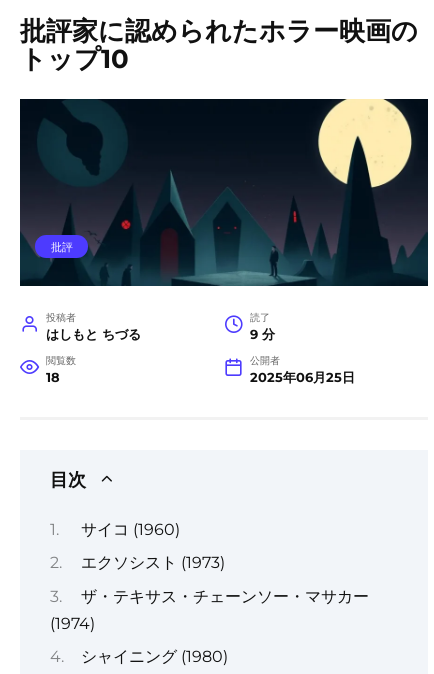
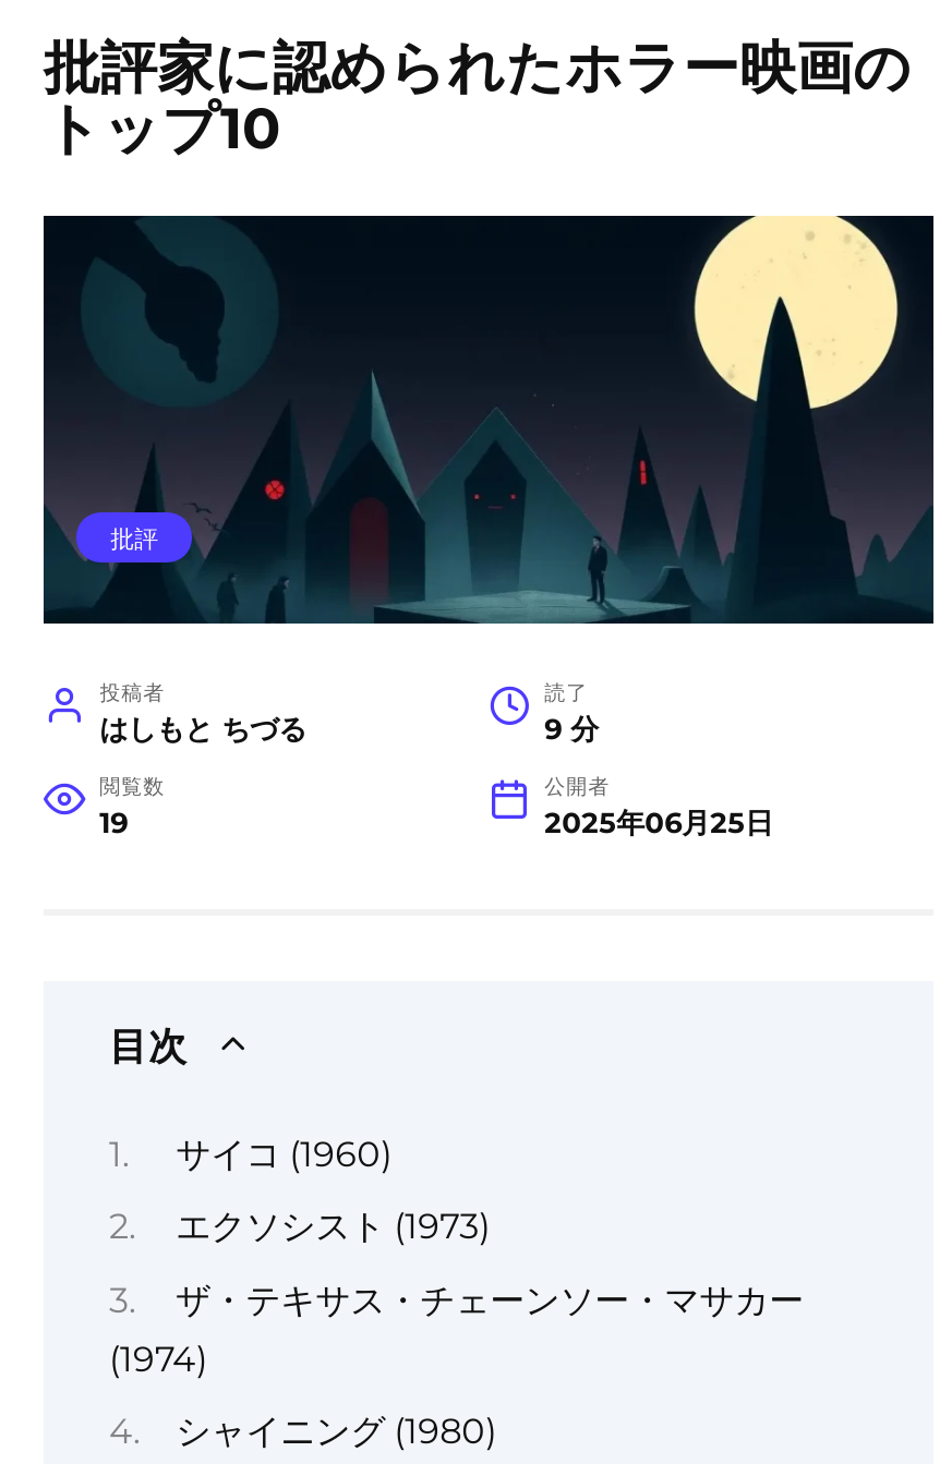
[46,370,60,385] 18 -> [99,808,128,840] 19

